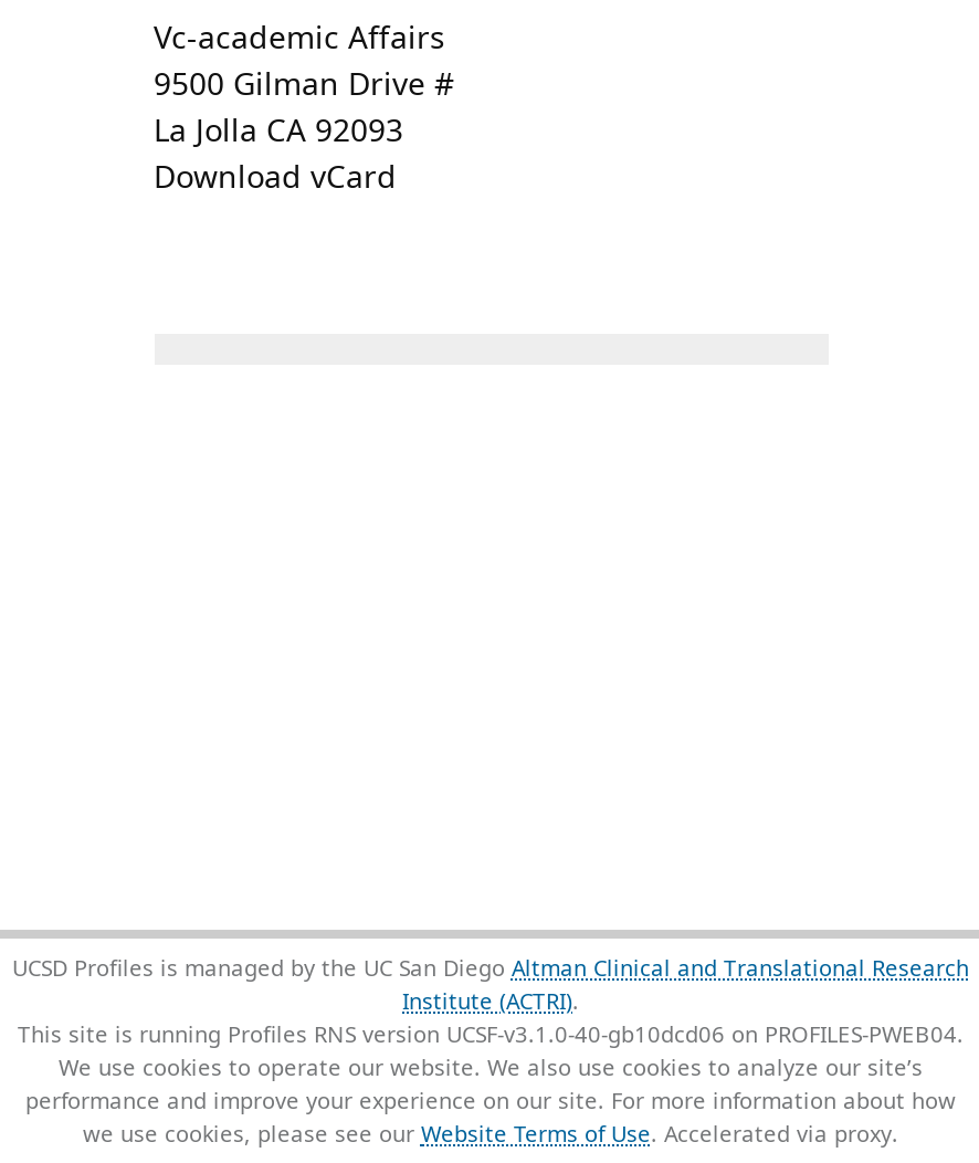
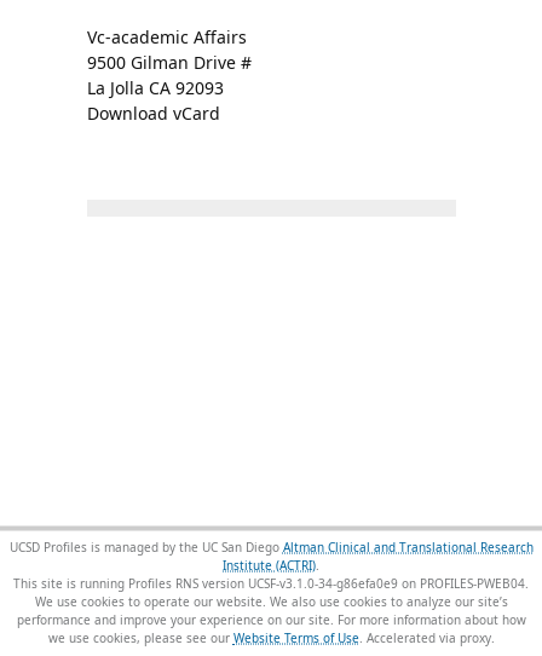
[18,1019,964,1050] This site is running Profiles RNS version UCSF-v3.1.0-40-gb10dcd06 on PROFILES-PWEB04. -> [13,575,529,592] This site is running Profiles RNS version UCSF-v3.1.0-34-g86efa0e9 on PROFILES-PWEB04.

